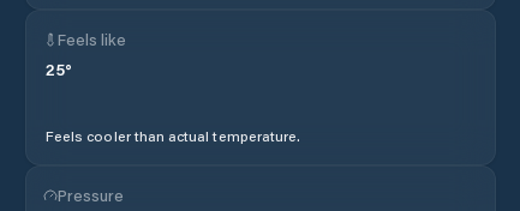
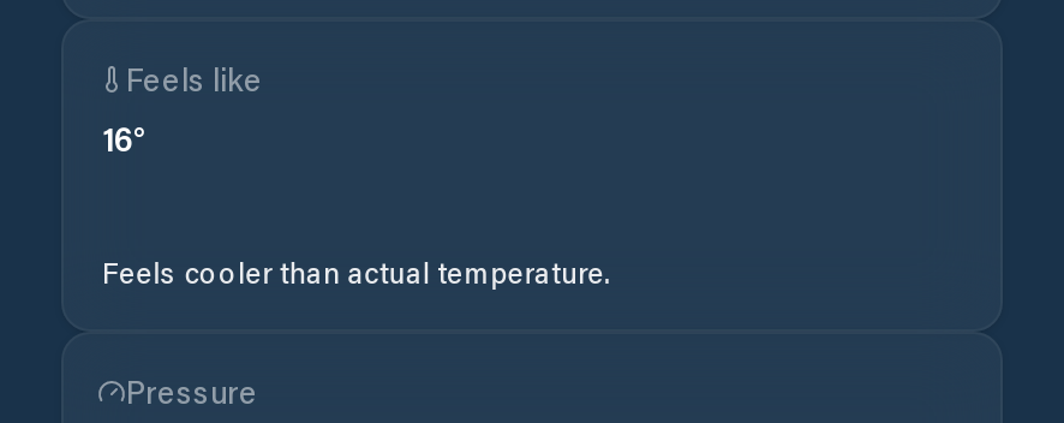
[46,58,72,80] 25° -> [102,115,148,161] 16°

